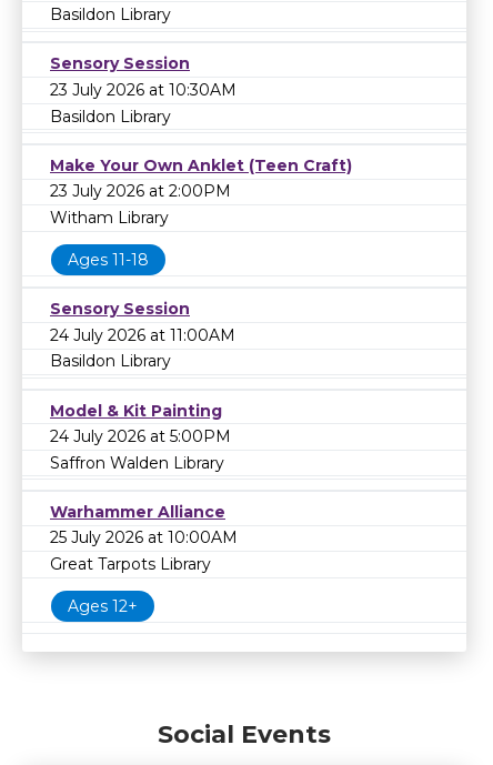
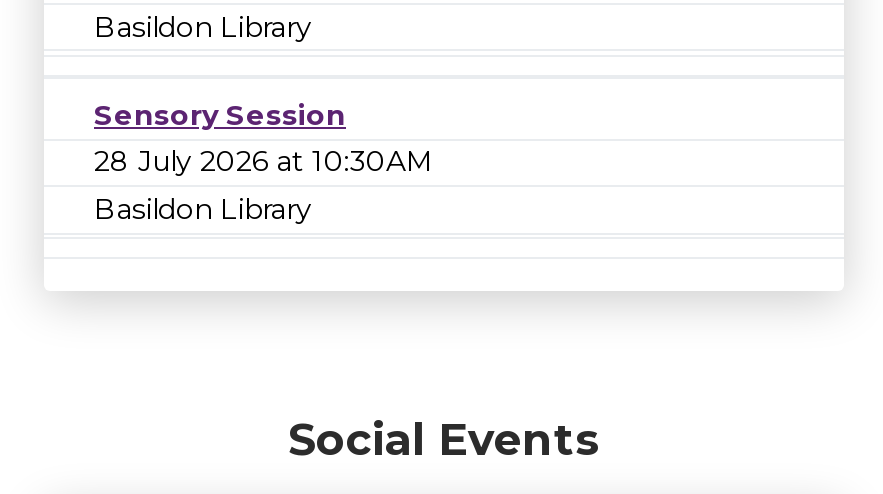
[50,80,237,100] 23 July 2026 at 10:30AM -> [94,144,434,180] 28 July 2026 at 10:30AM
[50,155,352,616] Make Your Own Anklet (Teen Craft) | 23 July 2026 at 2:00PM | Witham Library | Ages 11-18 | Sensory Session | 24 July 2026 at 11:00AM | Basildon Library | Model & Kit Painting | 24 July 2026 at 5:00PM | Saffron Walden Library | Warhammer Alliance | 25 July 2026 at 10:00AM | Great Tarpots Library | Ages 12+ -> none

